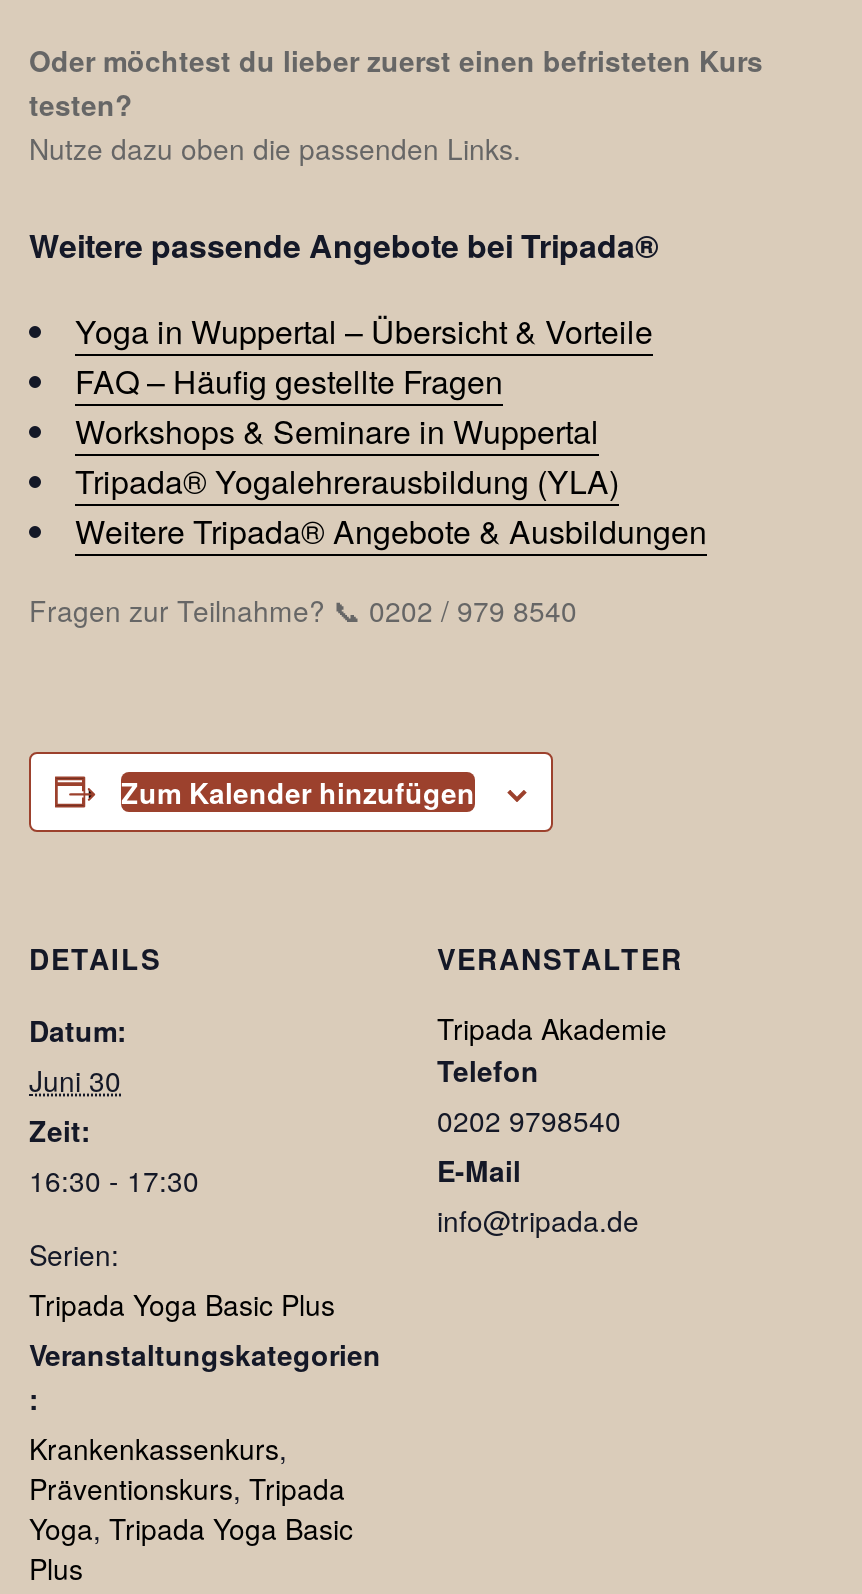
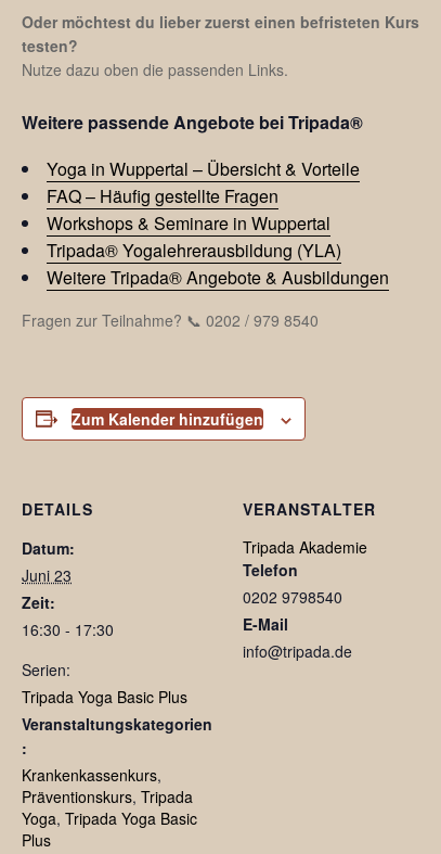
[29,1060,121,1100] Juni 30 -> [22,564,72,586] Juni 23

